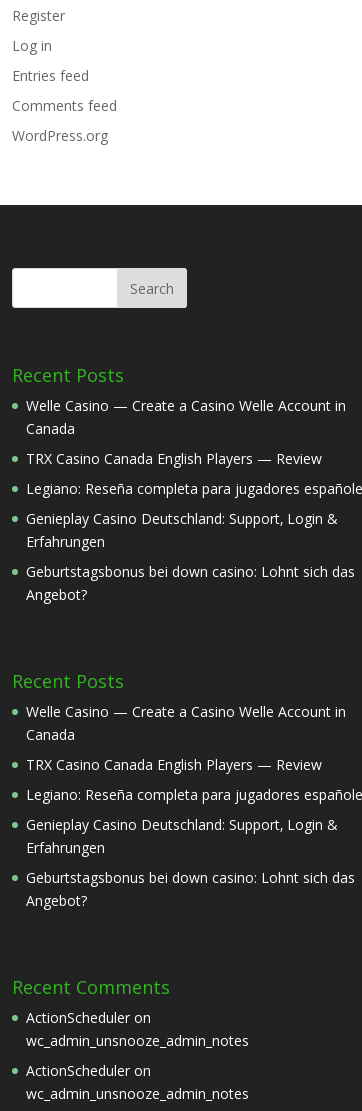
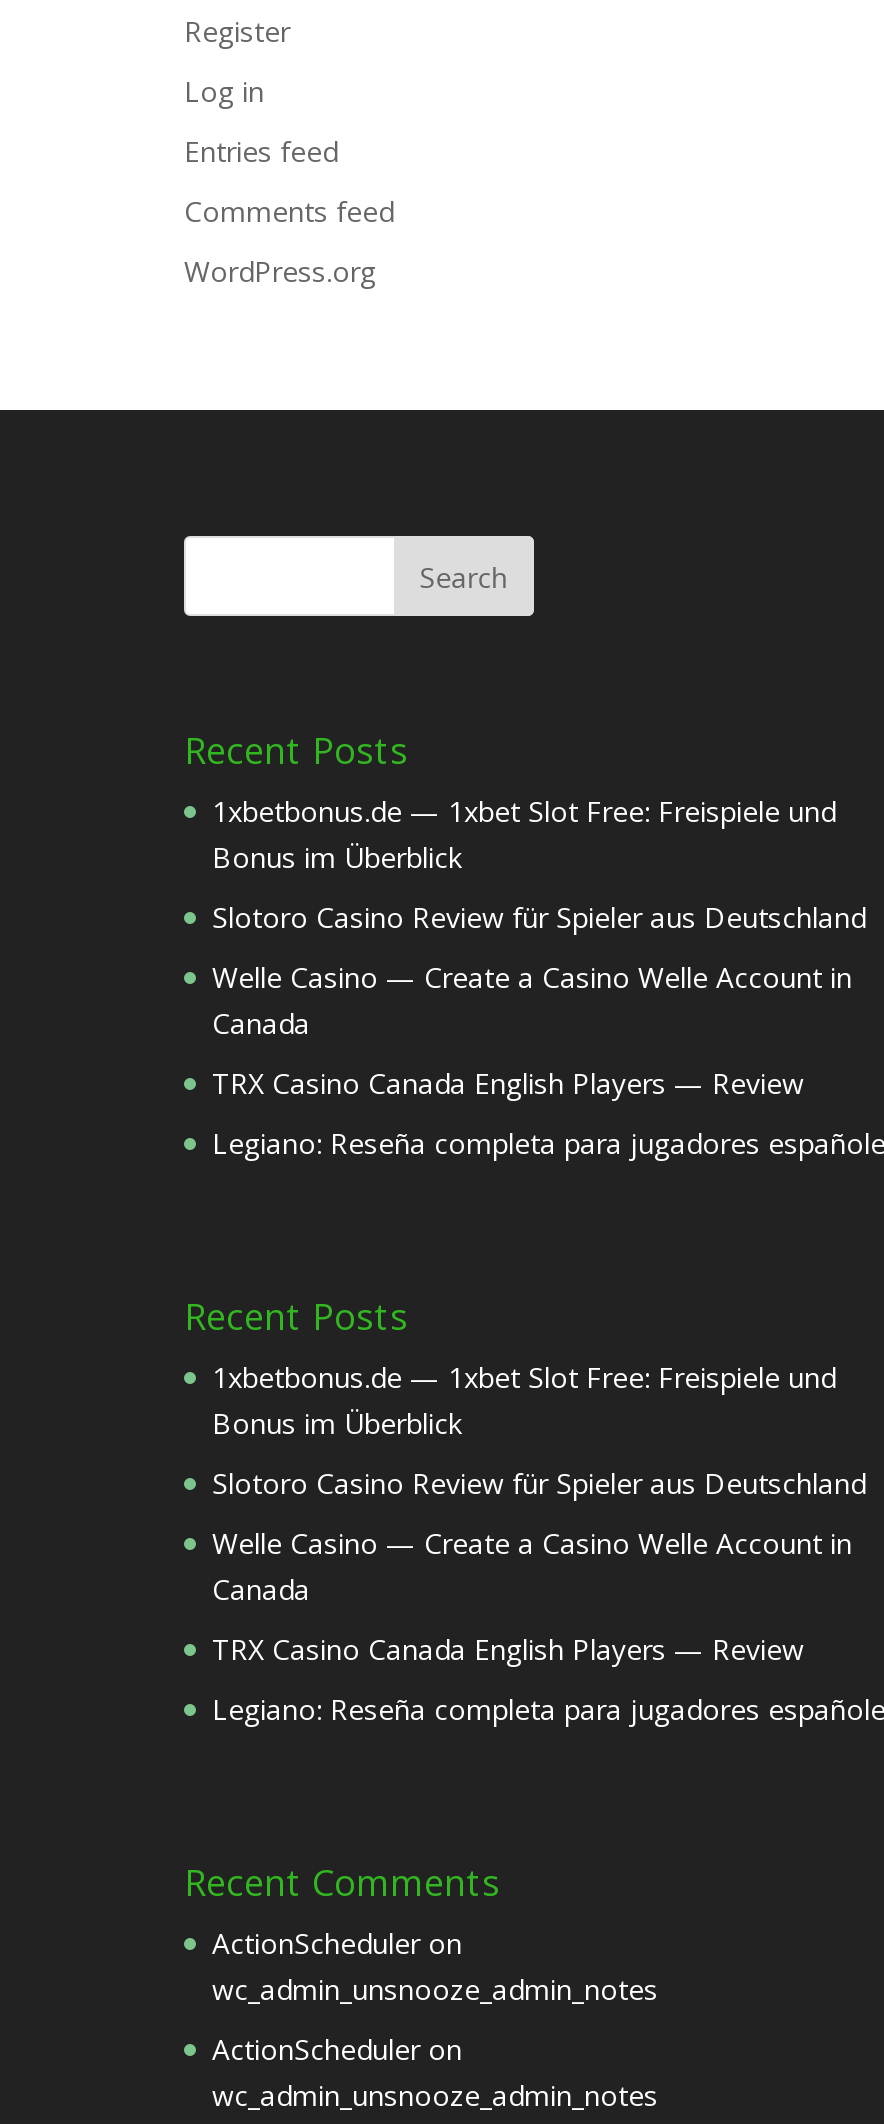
none -> [212,793,866,937] 1xbetbonus.de — 1xbet Slot Free: Freispiele und | Bonus im Überblick | Slotoro Casino Review für Spieler aus Deutschland
moved [26,396,346,468] -> [212,959,852,1103]: Welle Casino — Create a Casino Welle Account in | Canada | TRX Casino Canada English Players — Review
[26,509,355,604] Genieplay Casino Deutschland: Support‚ Login & | Erfahrungen | Geburtstagsbonus bei down casino: Lohnt sich das | Angebot? -> none
none -> [212,1358,866,1502] 1xbetbonus.de — 1xbet Slot Free: Freispiele und | Bonus im Überblick | Slotoro Casino Review für Spieler aus Deutschland
moved [26,702,346,774] -> [212,1524,852,1668]: Welle Casino — Create a Casino Welle Account in | Canada | TRX Casino Canada English Players — Review
[26,815,355,910] Genieplay Casino Deutschland: Support‚ Login & | Erfahrungen | Geburtstagsbonus bei down casino: Lohnt sich das | Angebot? -> none

